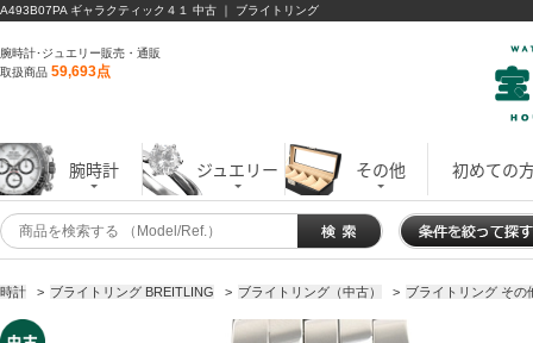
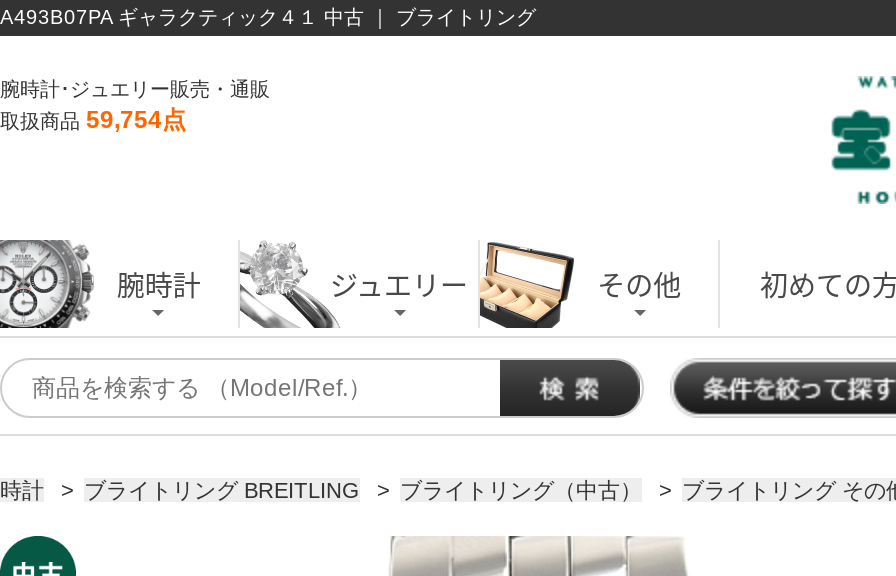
[0,63,111,80] 取扱商品59,693点 -> [0,106,186,134] 取扱商品59,754点

